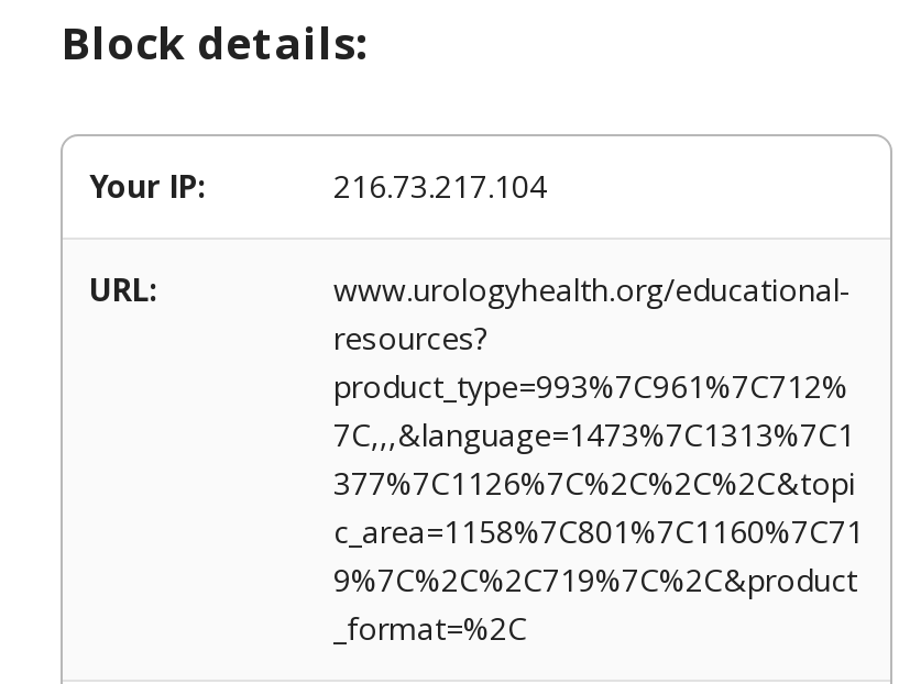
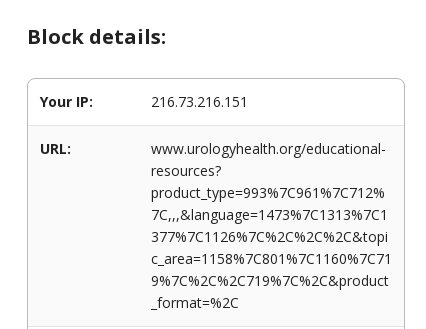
[333,165,547,207] 216.73.217.104 -> [151,92,248,111] 216.73.216.151

